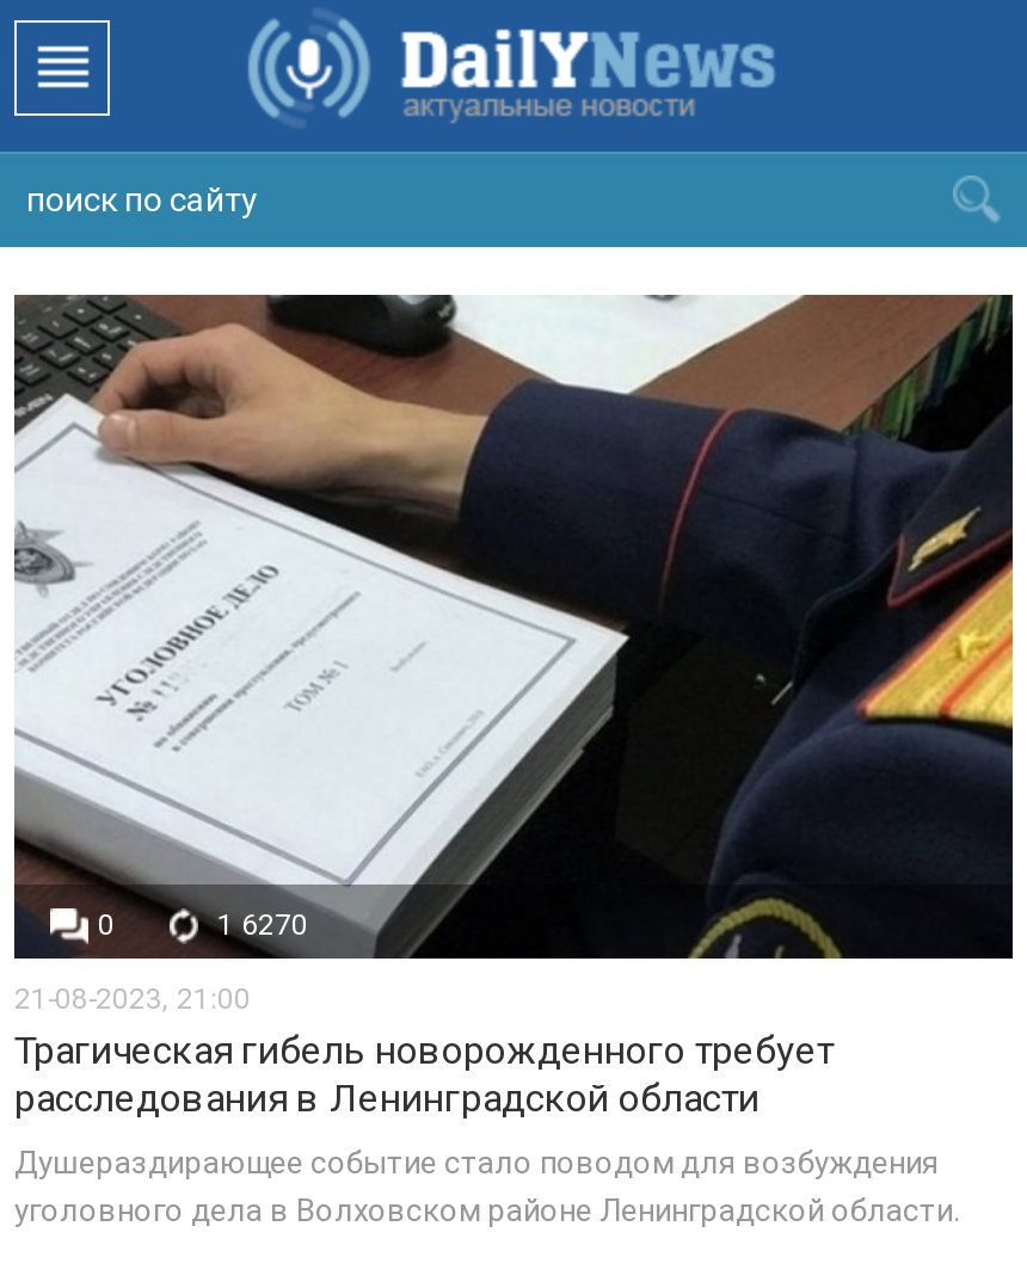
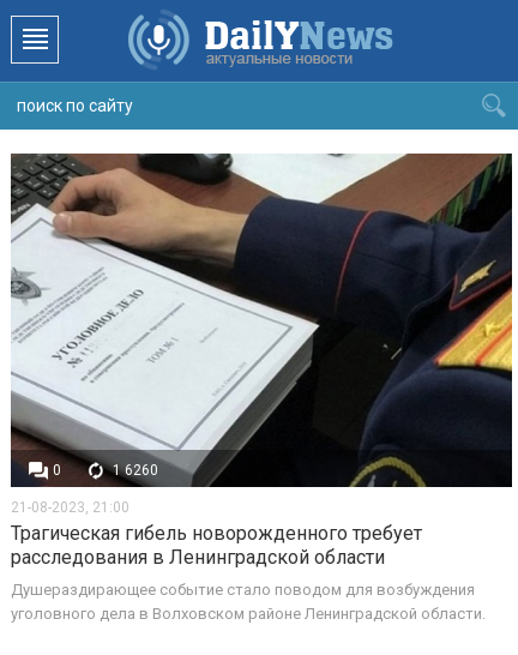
[217,909,308,942] 1 6270 -> [113,462,158,479] 1 6260

